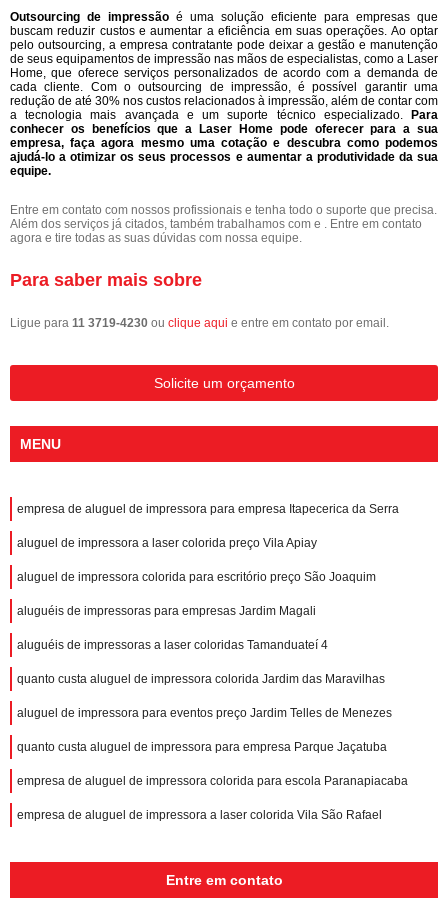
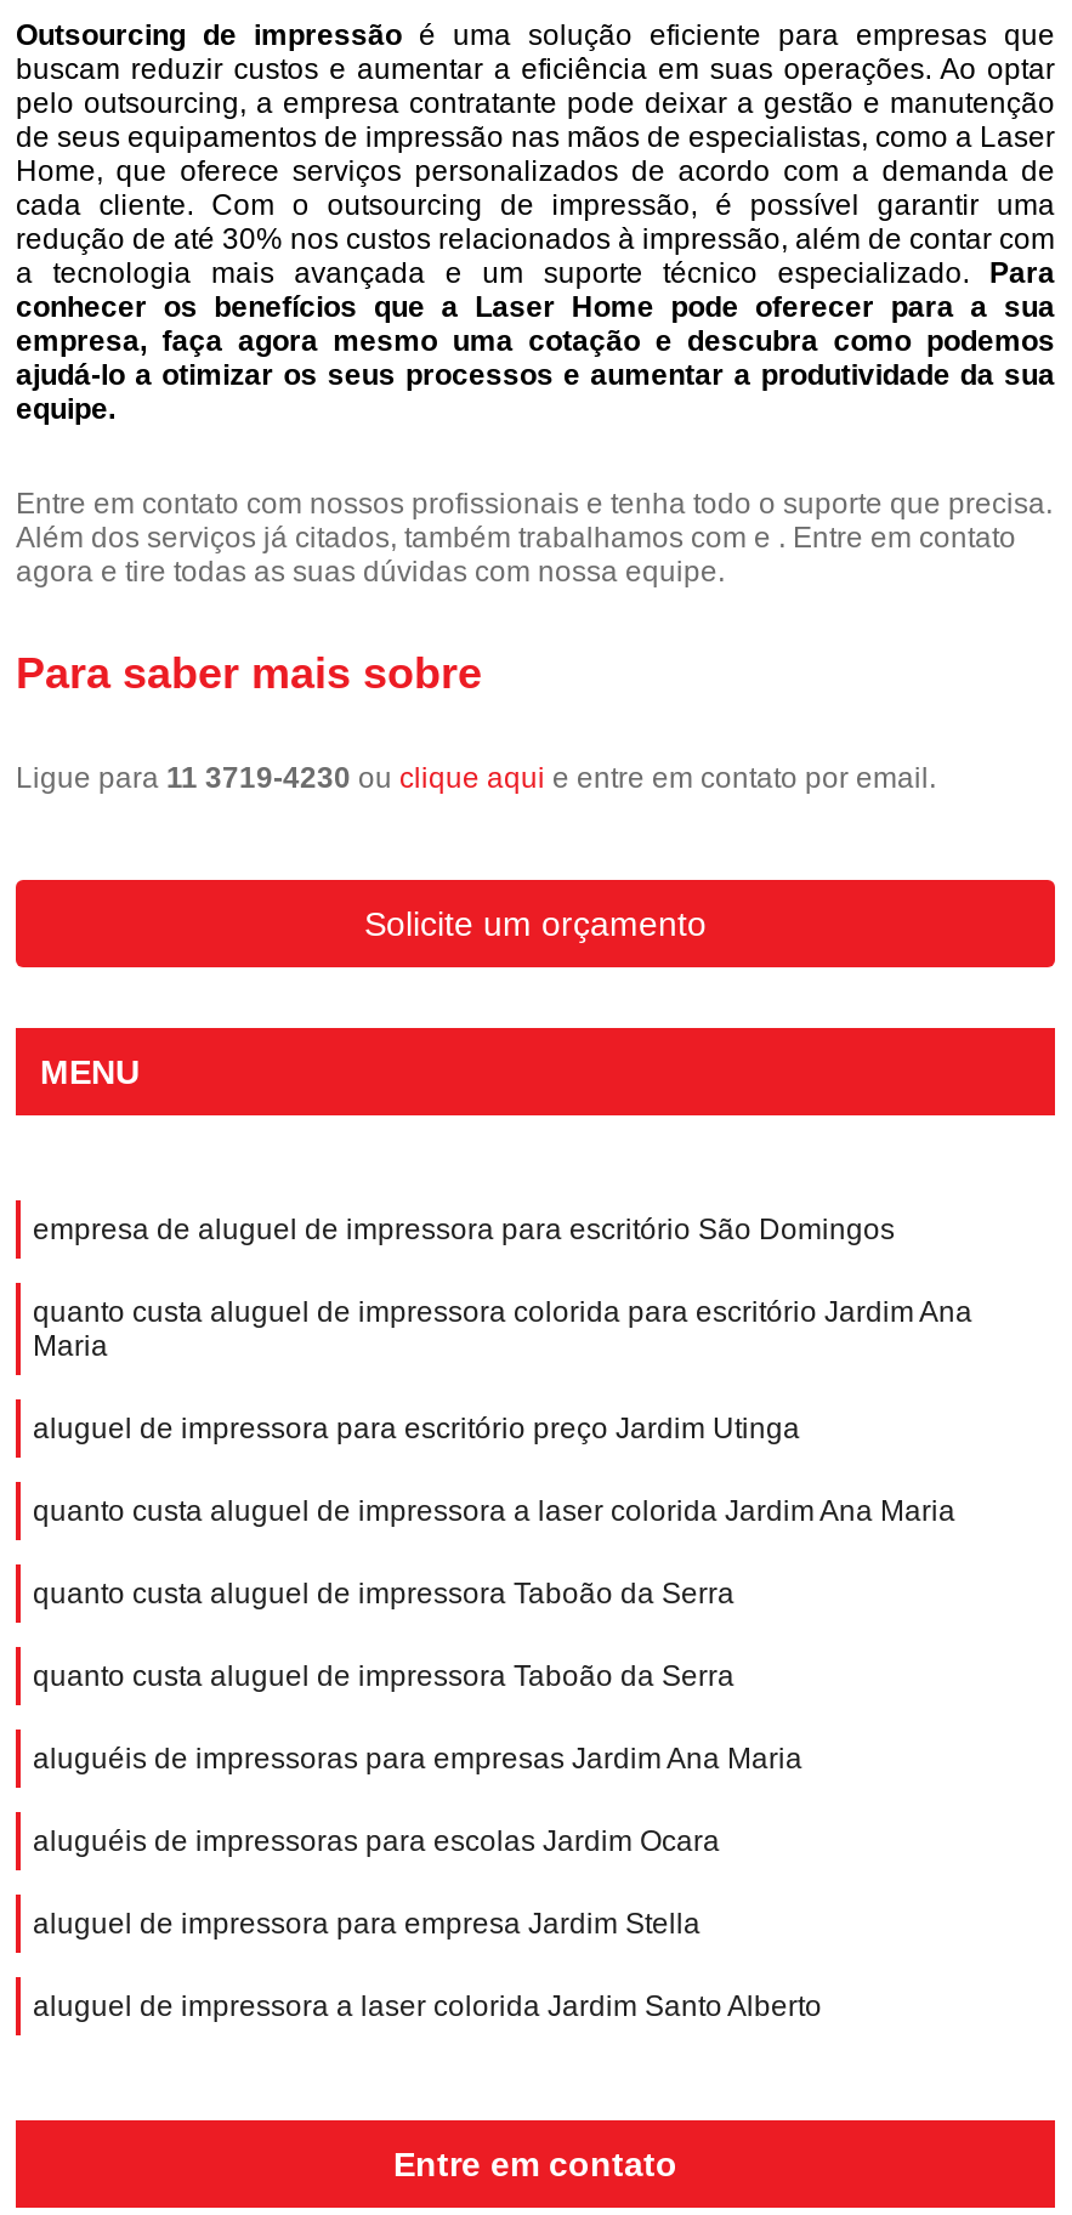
[17,502,399,516] empresa de aluguel de impressora para empresa Itapecerica da Serra -> [33,1212,895,1246] empresa de aluguel de impressora para escritório São Domingos
[17,536,317,550] aluguel de impressora a laser colorida preço Vila Apiay -> [33,1295,972,1363] quanto custa aluguel de impressora colorida para escritório Jardim Ana | Maria
[17,570,376,584] aluguel de impressora colorida para escritório preço São Joaquim -> [33,1411,800,1445] aluguel de impressora para escritório preço Jardim Utinga
[17,604,316,618] aluguéis de impressoras para empresas Jardim Magali -> [33,1494,955,1528] quanto custa aluguel de impressora a laser colorida Jardim Ana Maria
[17,638,328,652] aluguéis de impressoras a laser coloridas Tamanduateí 4 -> [33,1576,734,1610] quanto custa aluguel de impressora Taboão da Serra
[17,672,385,686] quanto custa aluguel de impressora colorida Jardim das Maravilhas -> [33,1659,734,1693] quanto custa aluguel de impressora Taboão da Serra
[17,706,392,720] aluguel de impressora para eventos preço Jardim Telles de Menezes -> [33,1741,802,1775] aluguéis de impressoras para empresas Jardim Ana Maria
[17,740,387,754] quanto custa aluguel de impressora para empresa Parque Jaçatuba -> [33,1824,720,1858] aluguéis de impressoras para escolas Jardim Ocara
[17,774,408,788] empresa de aluguel de impressora colorida para escola Paranapiacaba -> [33,1906,701,1940] aluguel de impressora para empresa Jardim Stella
[17,808,382,822] empresa de aluguel de impressora a laser colorida Vila São Rafael -> [33,1989,822,2023] aluguel de impressora a laser colorida Jardim Santo Alberto

